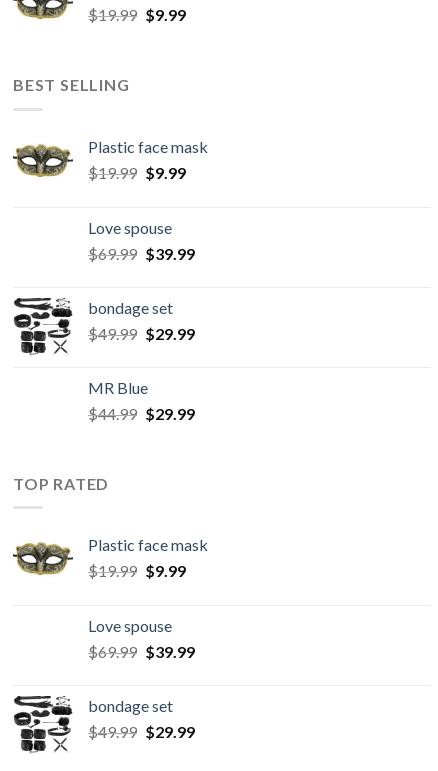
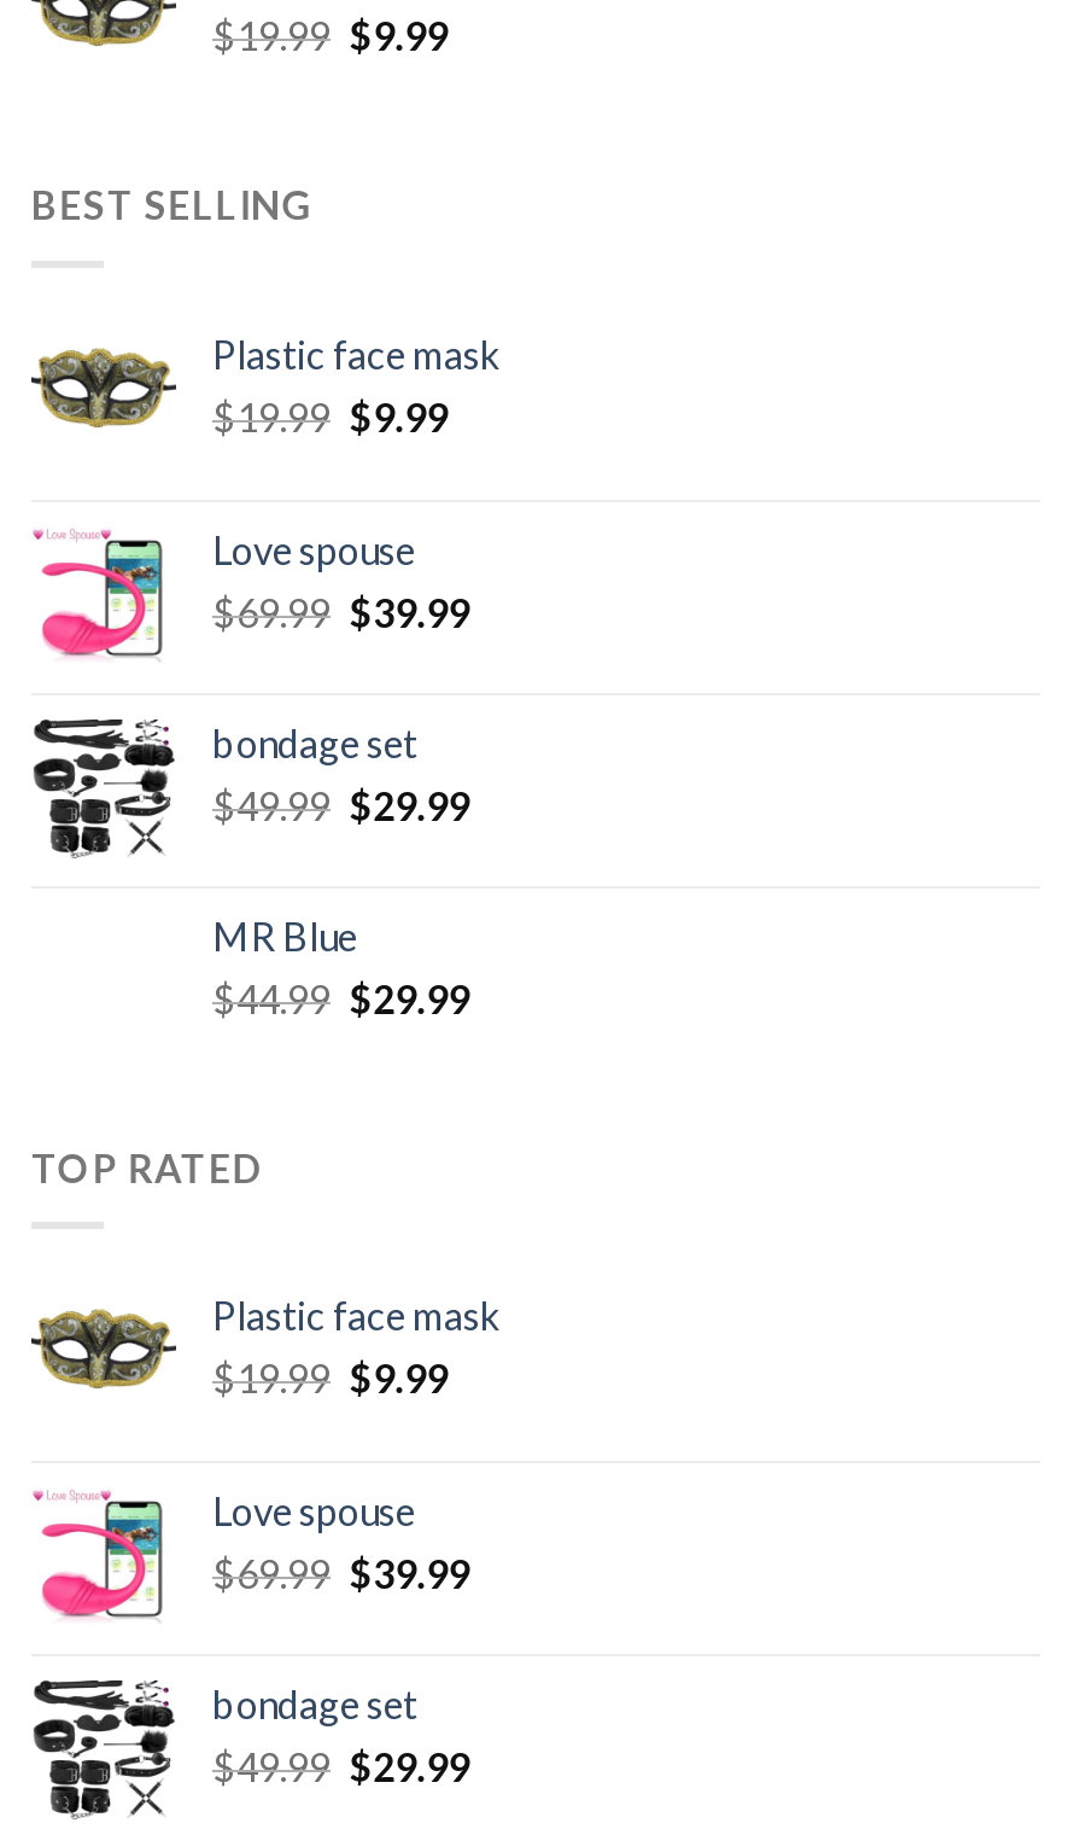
none -> [31,529,164,659] [image]
none -> [31,1490,164,1620] [image]

